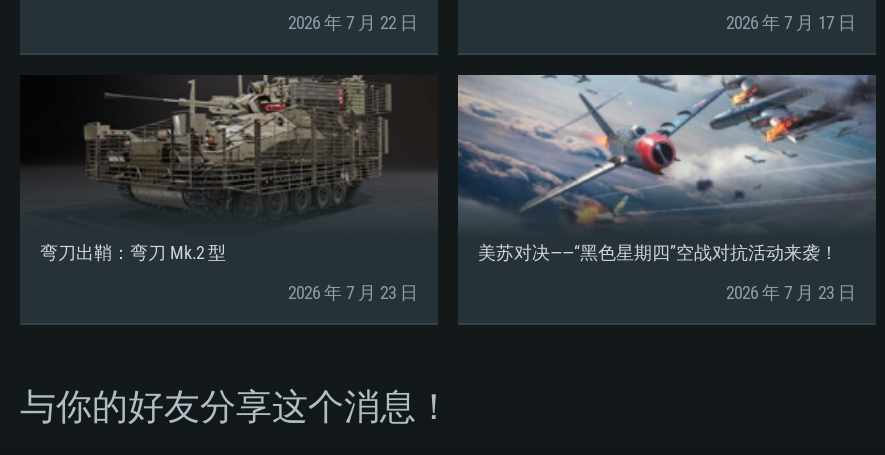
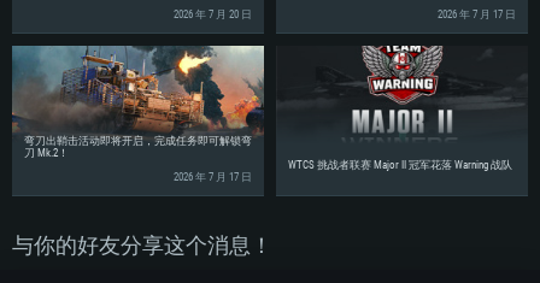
[288,12,418,32] 2026 年 7 月 22 日 -> [174,8,252,20] 2026 年 7 月 20 日
[20,75,438,302] [image] | 弯刀出鞘：弯刀 Mk.2 型 | 2026 年 7 月 23 日 -> [11,45,265,183] [image] | 弯刀出鞘击活动即将开启，完成任务即可解锁弯 | 刀 Mk.2！ | 2026 年 7 月 17 日
[456,73,876,302] [image] | 美苏对决——“黑色星期四”空战对抗活动来袭！ | 2026 年 7 月 23 日 -> [276,45,528,171] [image] | WTCS 挑战者联赛 Major II 冠军花落 Warning 战队

